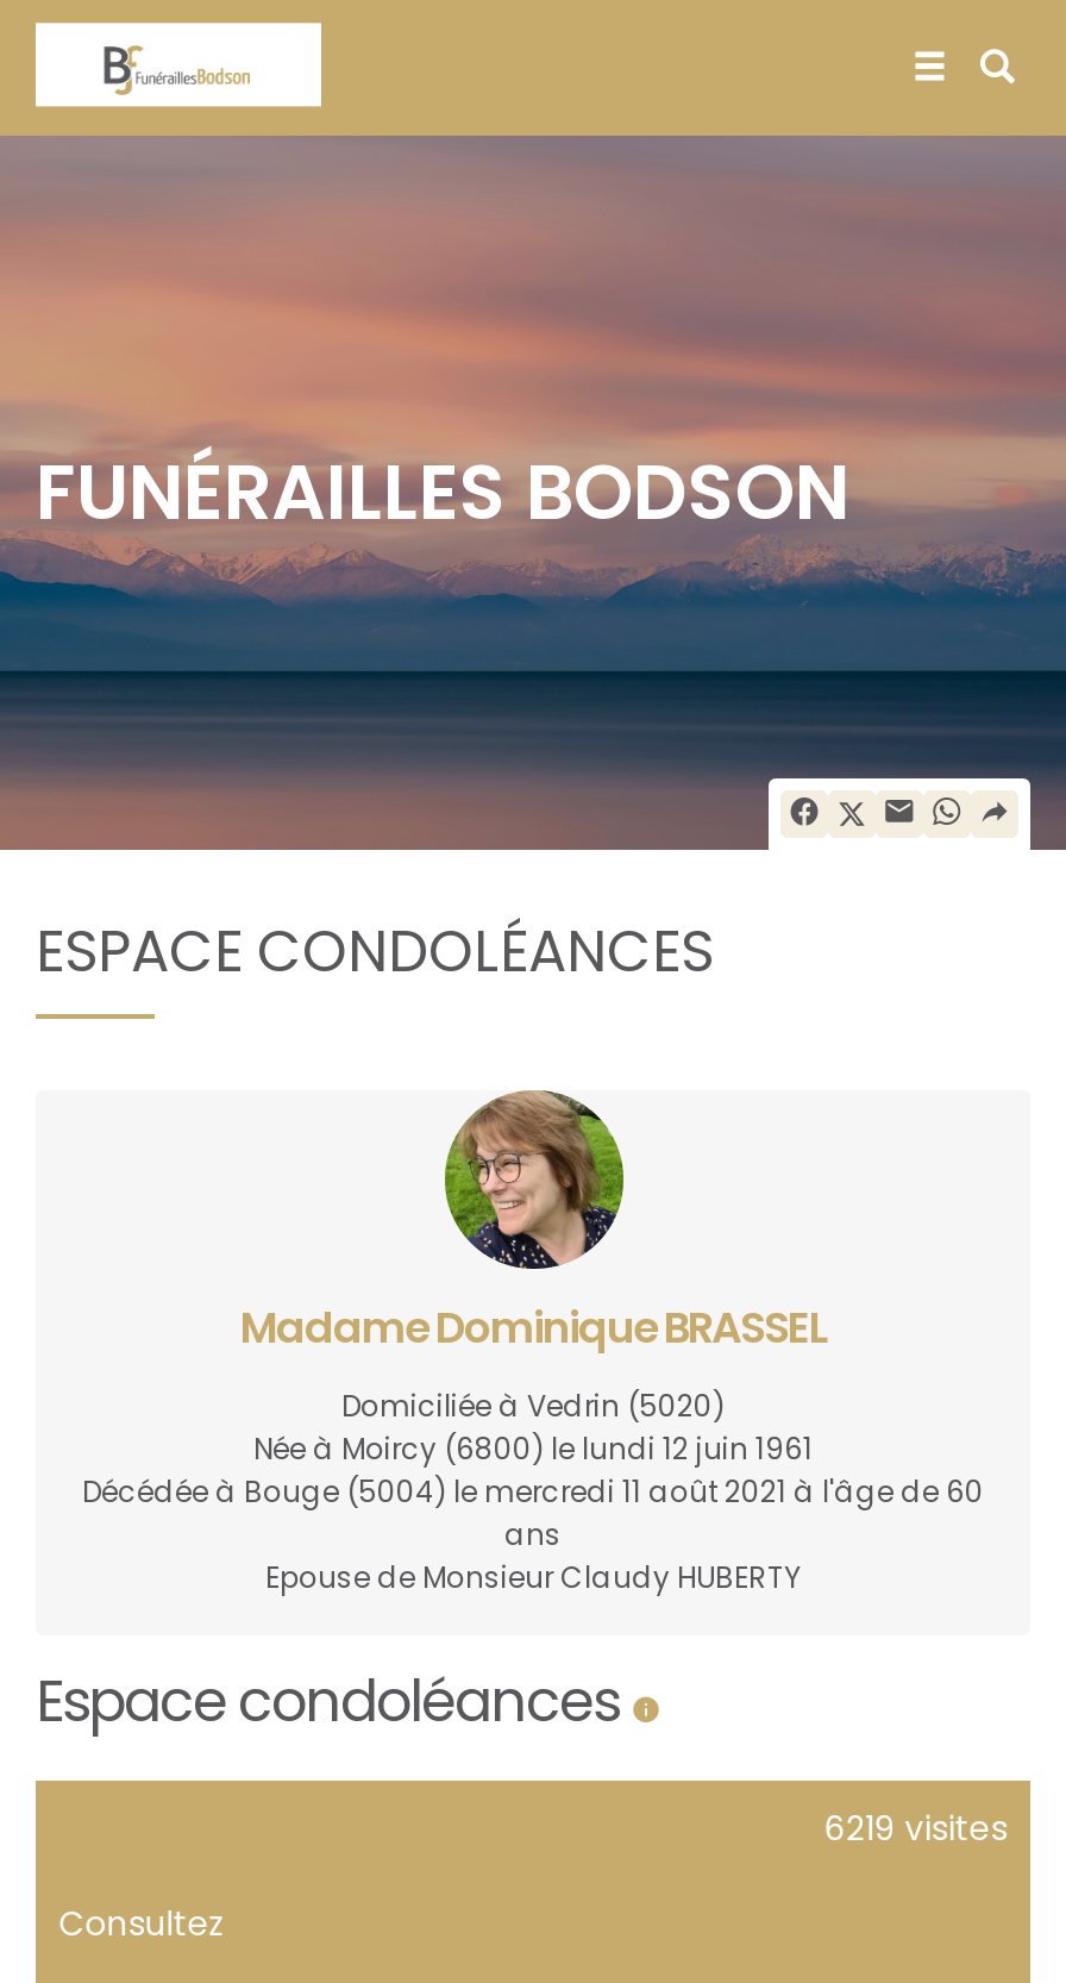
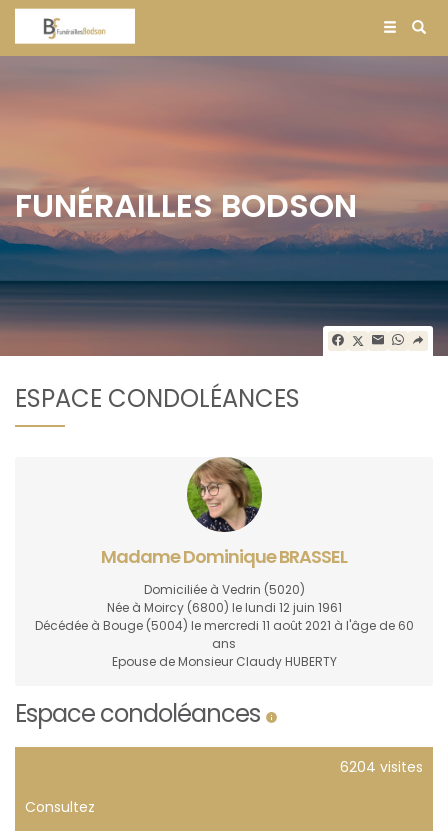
[824,1804,1007,1852] 6219 visites -> [340,757,423,777] 6204 visites

